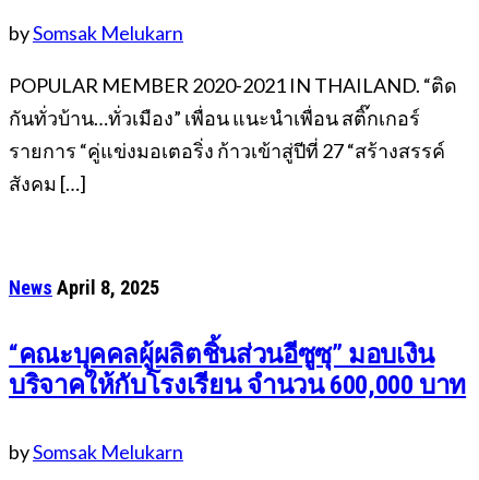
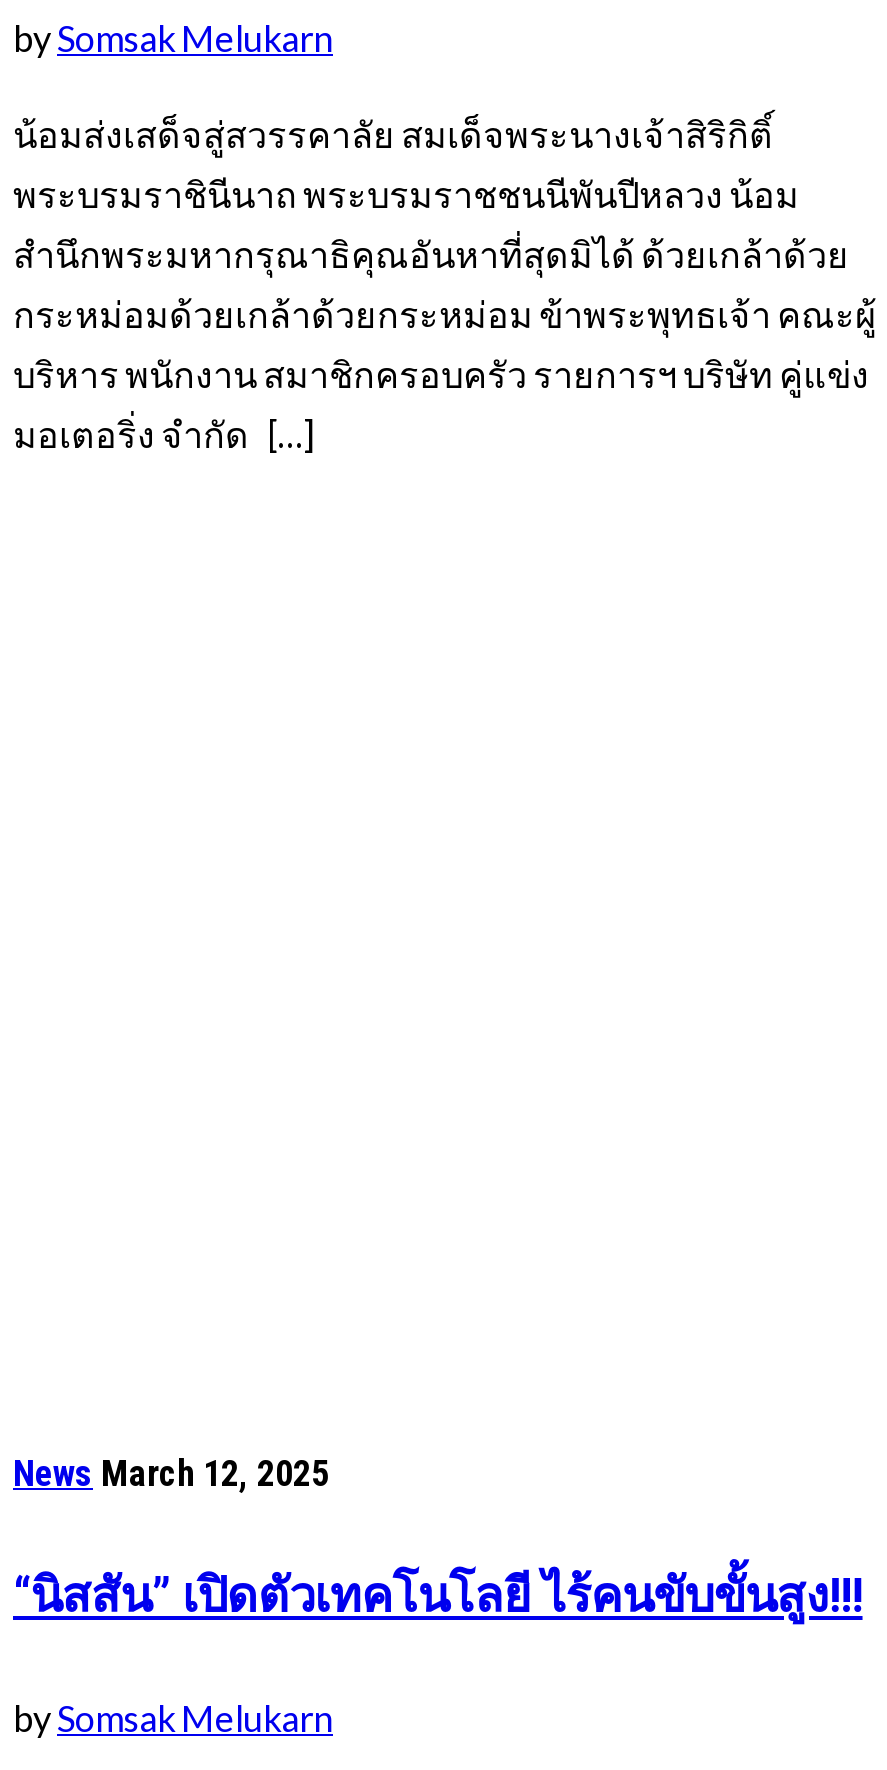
[9,73,457,195] POPULAR MEMBER 2020-2021 IN THAILAND. “ติด | กันทั่วบ้าน…ทั่วเมือง” เพื่อน แนะนำเพื่อน สติ๊กเกอร์ | รายการ “คู่แข่งมอเตอริ่ง ก้าวเข้าสู่ปีที่ 27 “สร้างสรรค์ | สังคม […] -> [13,112,877,456] น้อมส่งเสด็จสู่สวรรคาลัย สมเด็จพระนางเจ้าสิริกิติ์ | พระบรมราชินีนาถ พระบรมราชชนนีพันปีหลวง น้อม | สำนึกพระมหากรุณาธิคุณอันหาที่สุดมิได้ ด้วยเกล้าด้วย | กระหม่อมด้วยเกล้าด้วยกระหม่อม ข้าพระพุทธเจ้า คณะผู้ | บริหาร พนักงาน สมาชิกครอบครัว รายการฯ บริษัท คู่แข่ง | มอเตอริ่ง จำกัด […]
[9,276,159,299] News April 8, 2025 -> [13,1452,329,1494] News March 12, 2025
[9,339,466,400] “คณะบุคคลผู้ผลิตชิ้นส่วนอีซูซุ” มอบเงิน | บริจาคให้กับโรงเรียน จำนวน 600,000 บาท -> [13,1568,863,1624] “นิสสัน” เปิดตัวเทคโนโลยี ไร้คนขับขั้นสูง!!!

